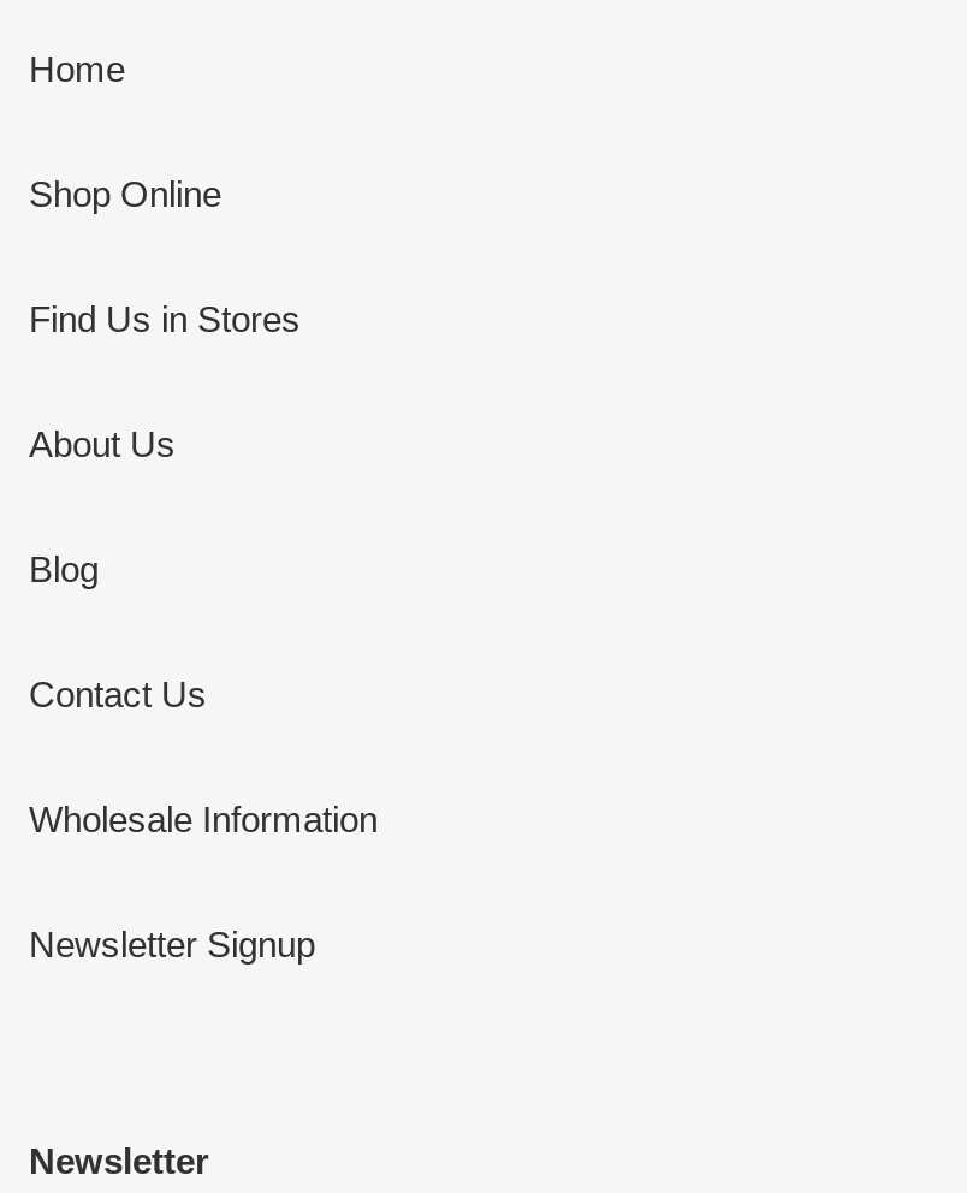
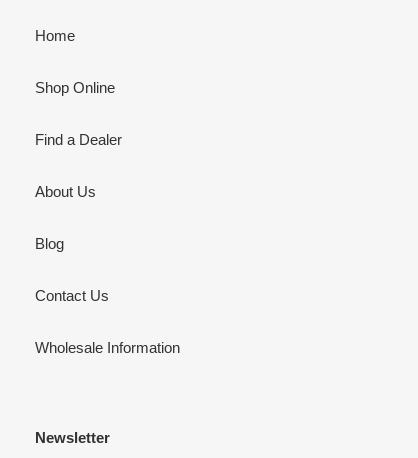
[29,299,301,340] Find Us in Stores -> [35,131,122,148] Find a Dealer
[29,925,315,965] Newsletter Signup -> none

